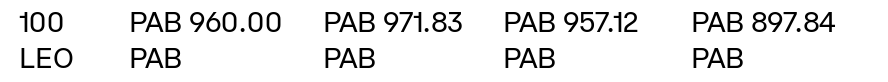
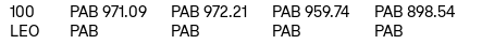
[129,5,283,41] PAB 960.00 -> [70,2,147,22] PAB 971.09
[323,5,463,41] PAB 971.83 -> [171,2,247,22] PAB 972.21
[503,5,639,41] PAB 957.12 -> [272,2,349,22] PAB 959.74
[691,5,835,41] PAB 897.84 -> [374,2,455,22] PAB 898.54

